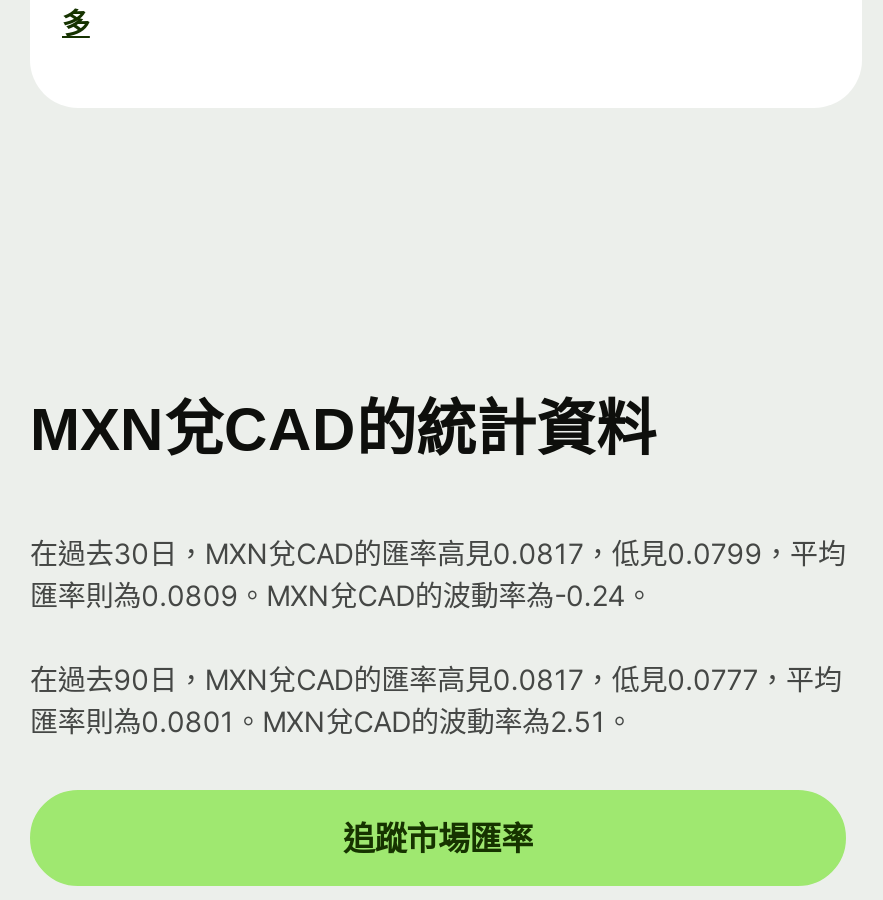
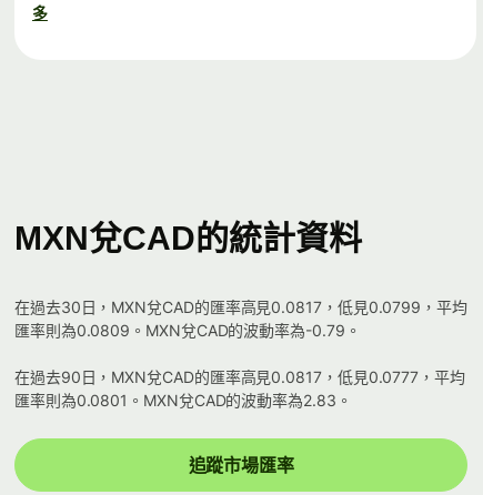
[30,578,653,612] 匯率則為0.0809。MXN兌CAD的波動率為-0.24。 -> [14,321,360,340] 匯率則為0.0809。MXN兌CAD的波動率為-0.79。
[30,704,633,738] 匯率則為0.0801。MXN兌CAD的波動率為2.51。 -> [14,391,352,410] 匯率則為0.0801。MXN兌CAD的波動率為2.83。

